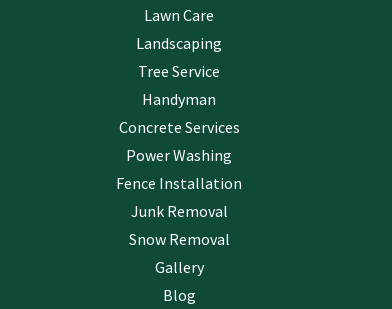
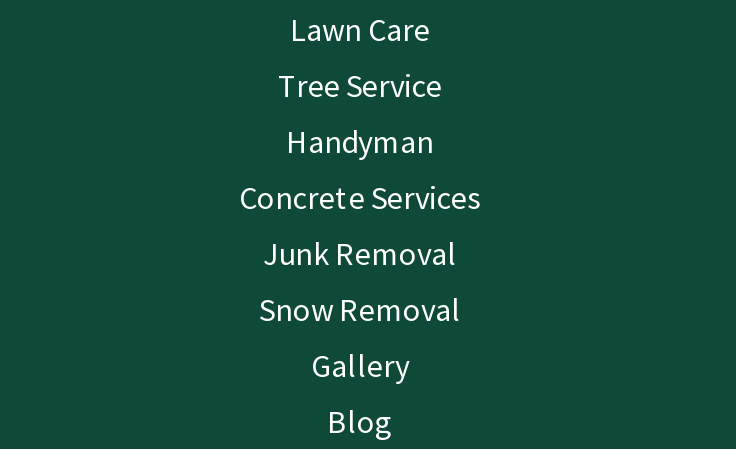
[136,33,222,53] Landscaping -> none
[116,145,242,193] Power Washing | Fence Installation -> none

